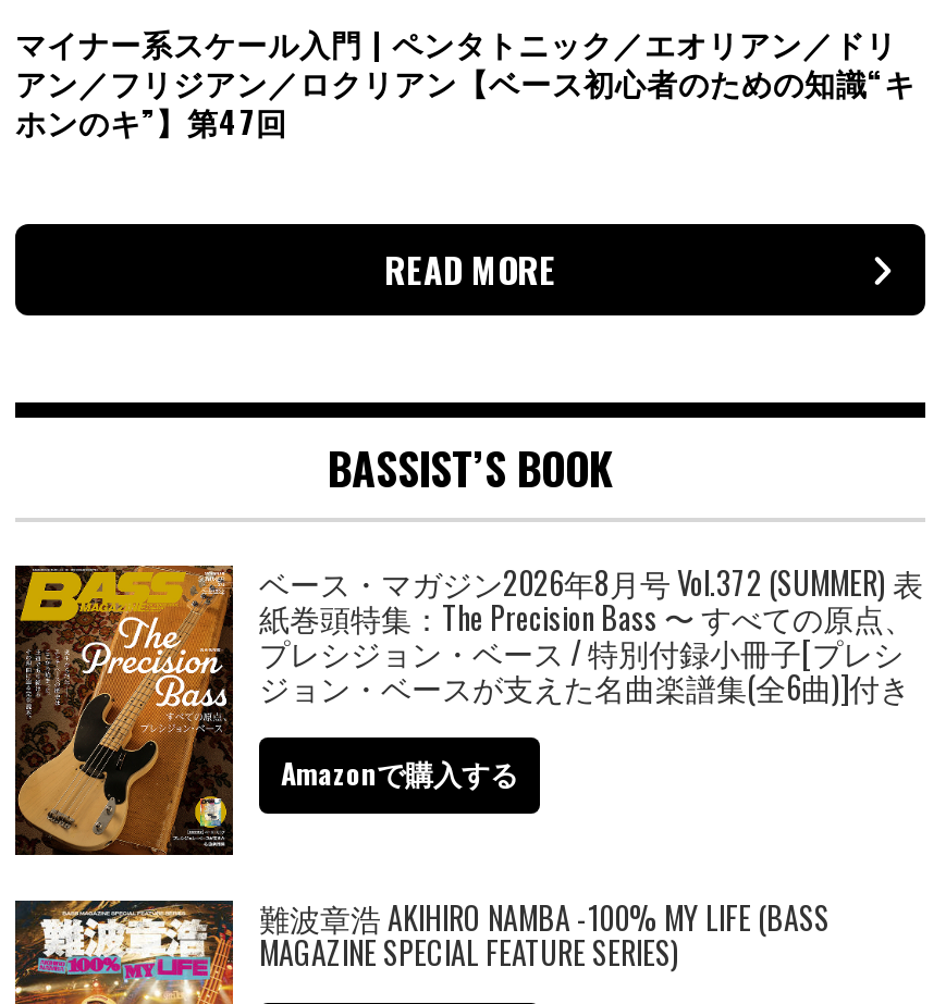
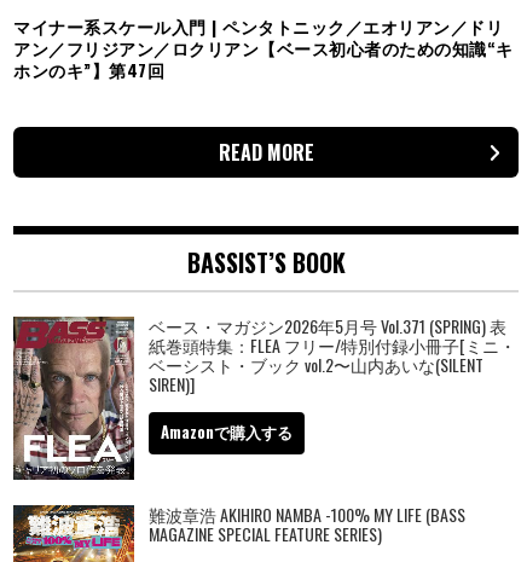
[13,558,923,857] [image] | ベース・マガジン2026年8月号 Vol.372 (SUMMER) 表 | 紙巻頭特集：The Precision Bass 〜 すべての原点、 | プレシジョン・ベース / 特別付録小冊子[プレシ | ジョン・ベースが支えた名曲楽譜集(全6曲)]付き -> [12,312,516,481] [image] | ベース・マガジン2026年5月号 Vol.371 (SPRING) 表 | 紙巻頭特集：FLEA フリー/特別付録小冊子[ミニ・ | ベーシスト・ブック vol.2〜山内あいな(SILENT | SIREN)]

